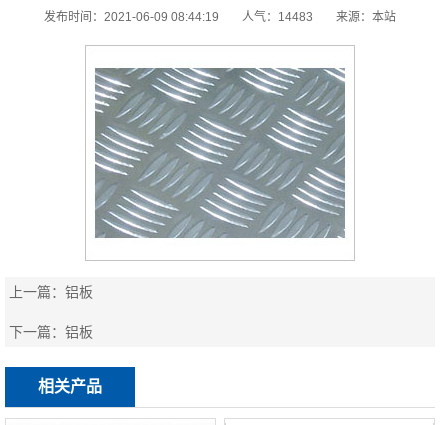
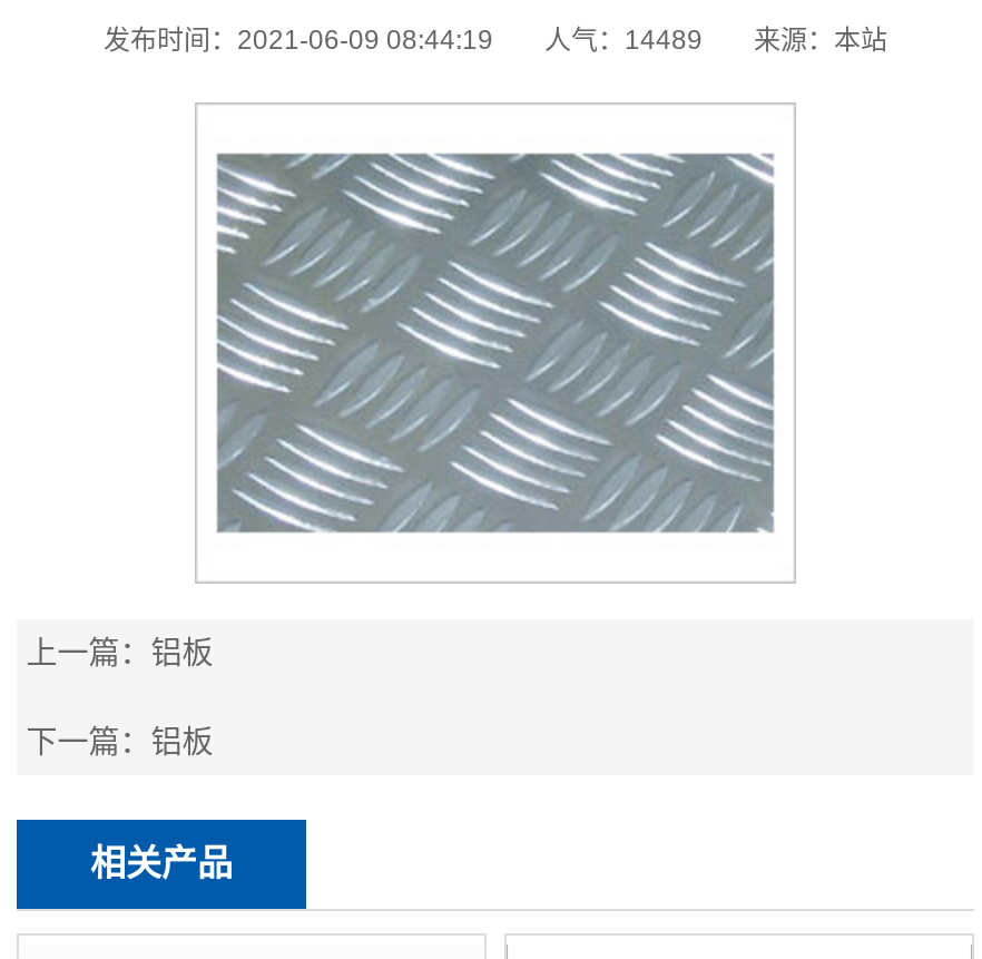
[44,10,396,24] 发布时间：2021-06-09 08:44:19 人气：14483 来源：本站 -> [104,24,887,55] 发布时间：2021-06-09 08:44:19 人气：14489 来源：本站

